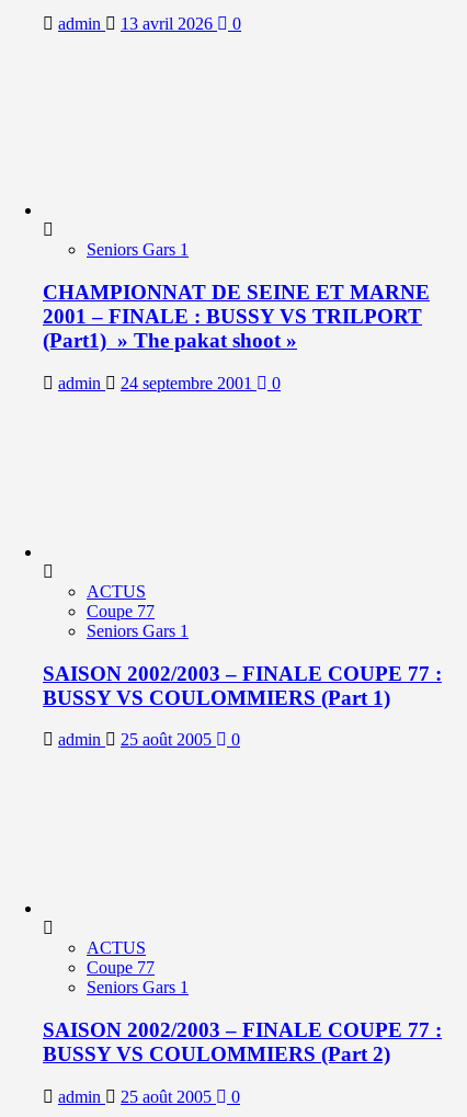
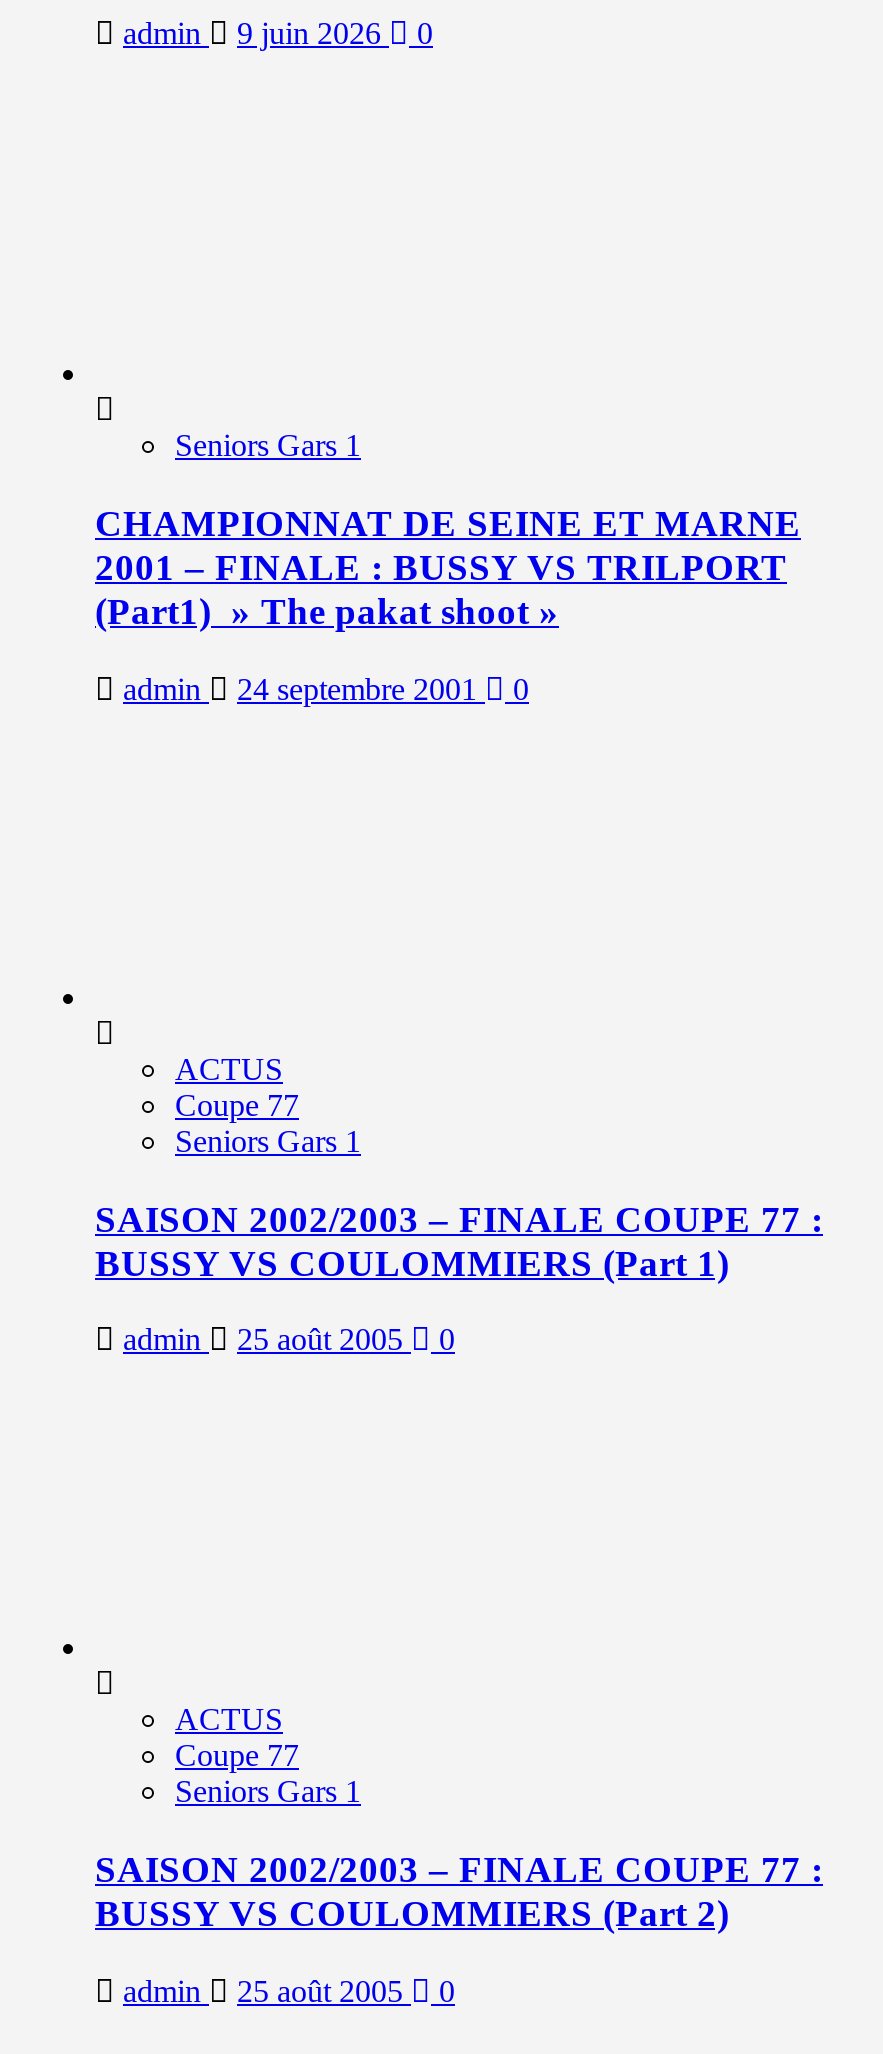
[58,15,241,33] admin 13 avril 2026 0 -> [123,17,433,51] admin 9 juin 2026 0

